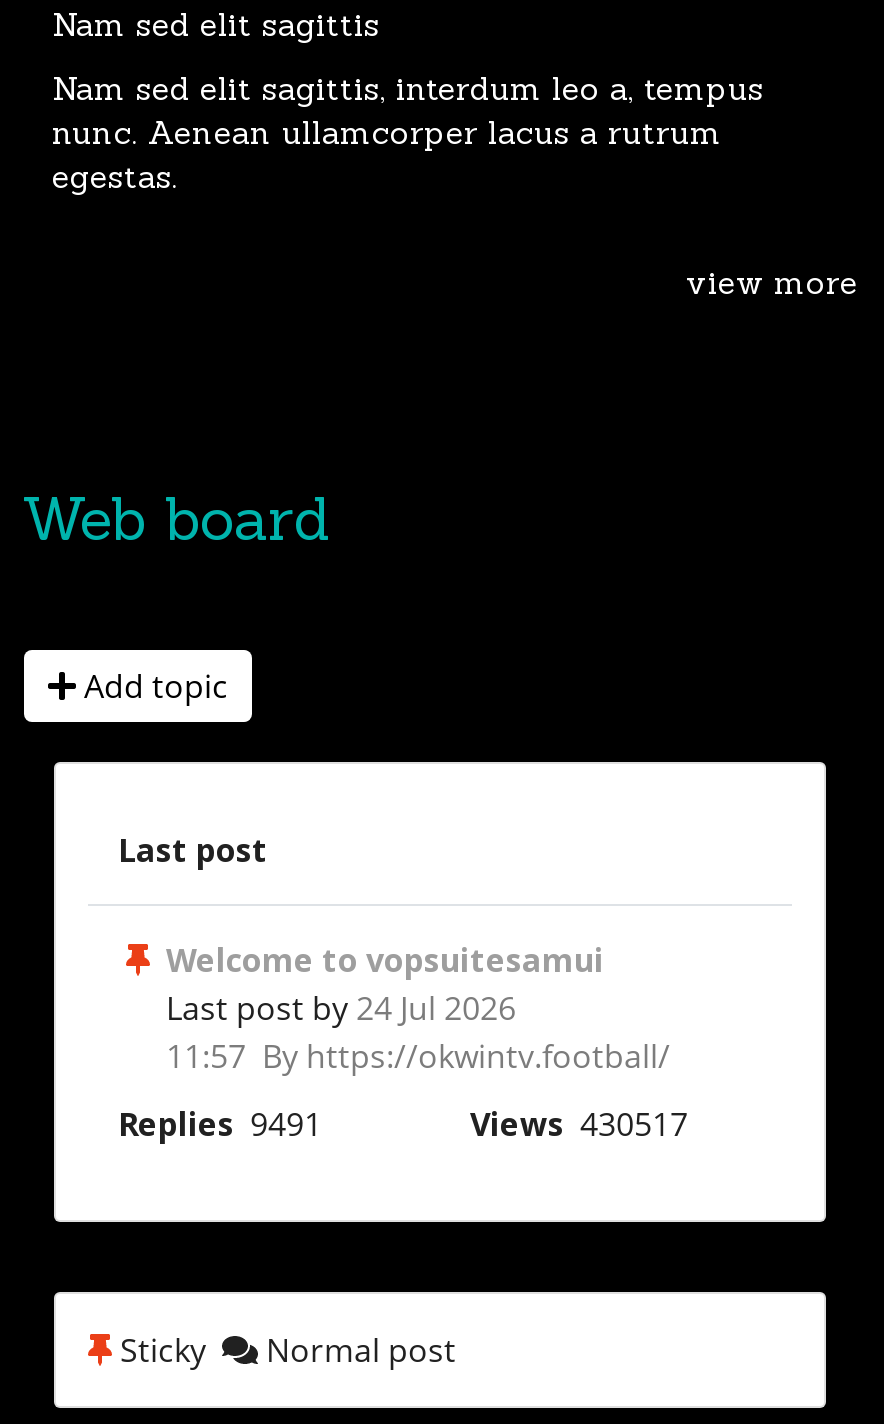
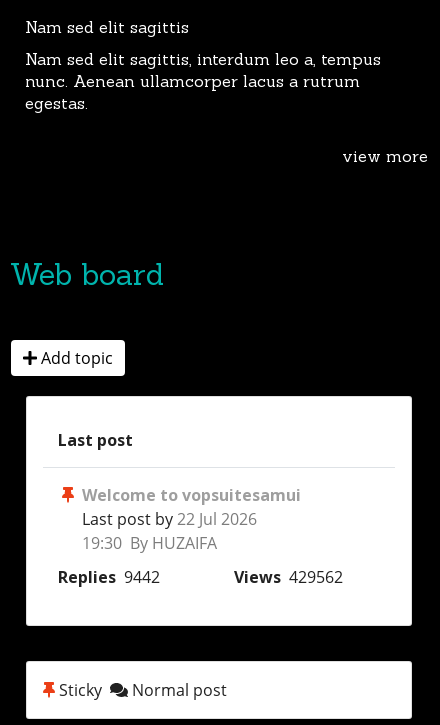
[166,987,516,1031] Last post by 24 Jul 2026 -> [82,508,257,530] Last post by 22 Jul 2026
[166,1035,670,1079] 11:57 By https://okwintv.football/ -> [82,532,217,554] 19:30 By HUZAIFA
[118,1103,322,1147] Replies 9491 -> [58,566,160,588] Replies 9442
[470,1103,688,1147] Views 430517 -> [234,566,343,588] Views 429562

